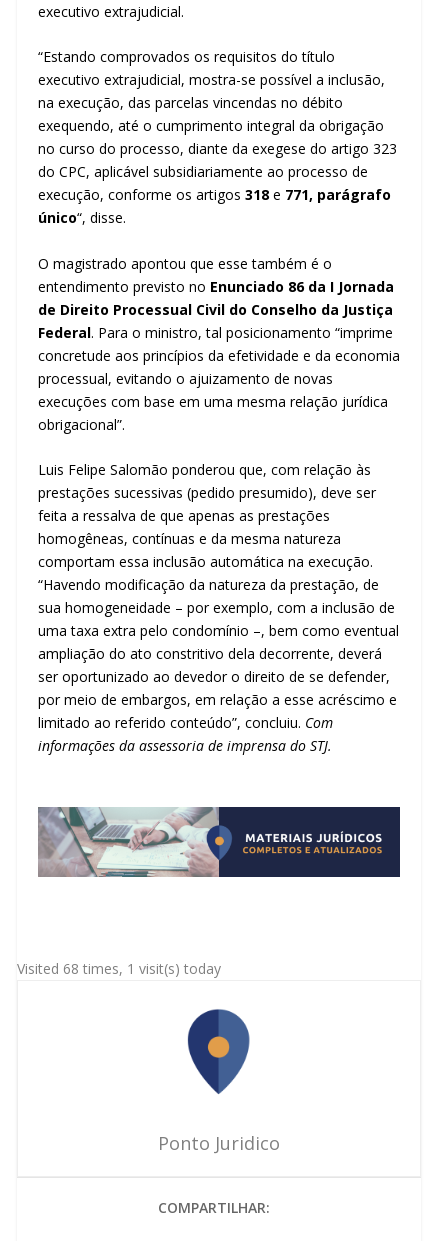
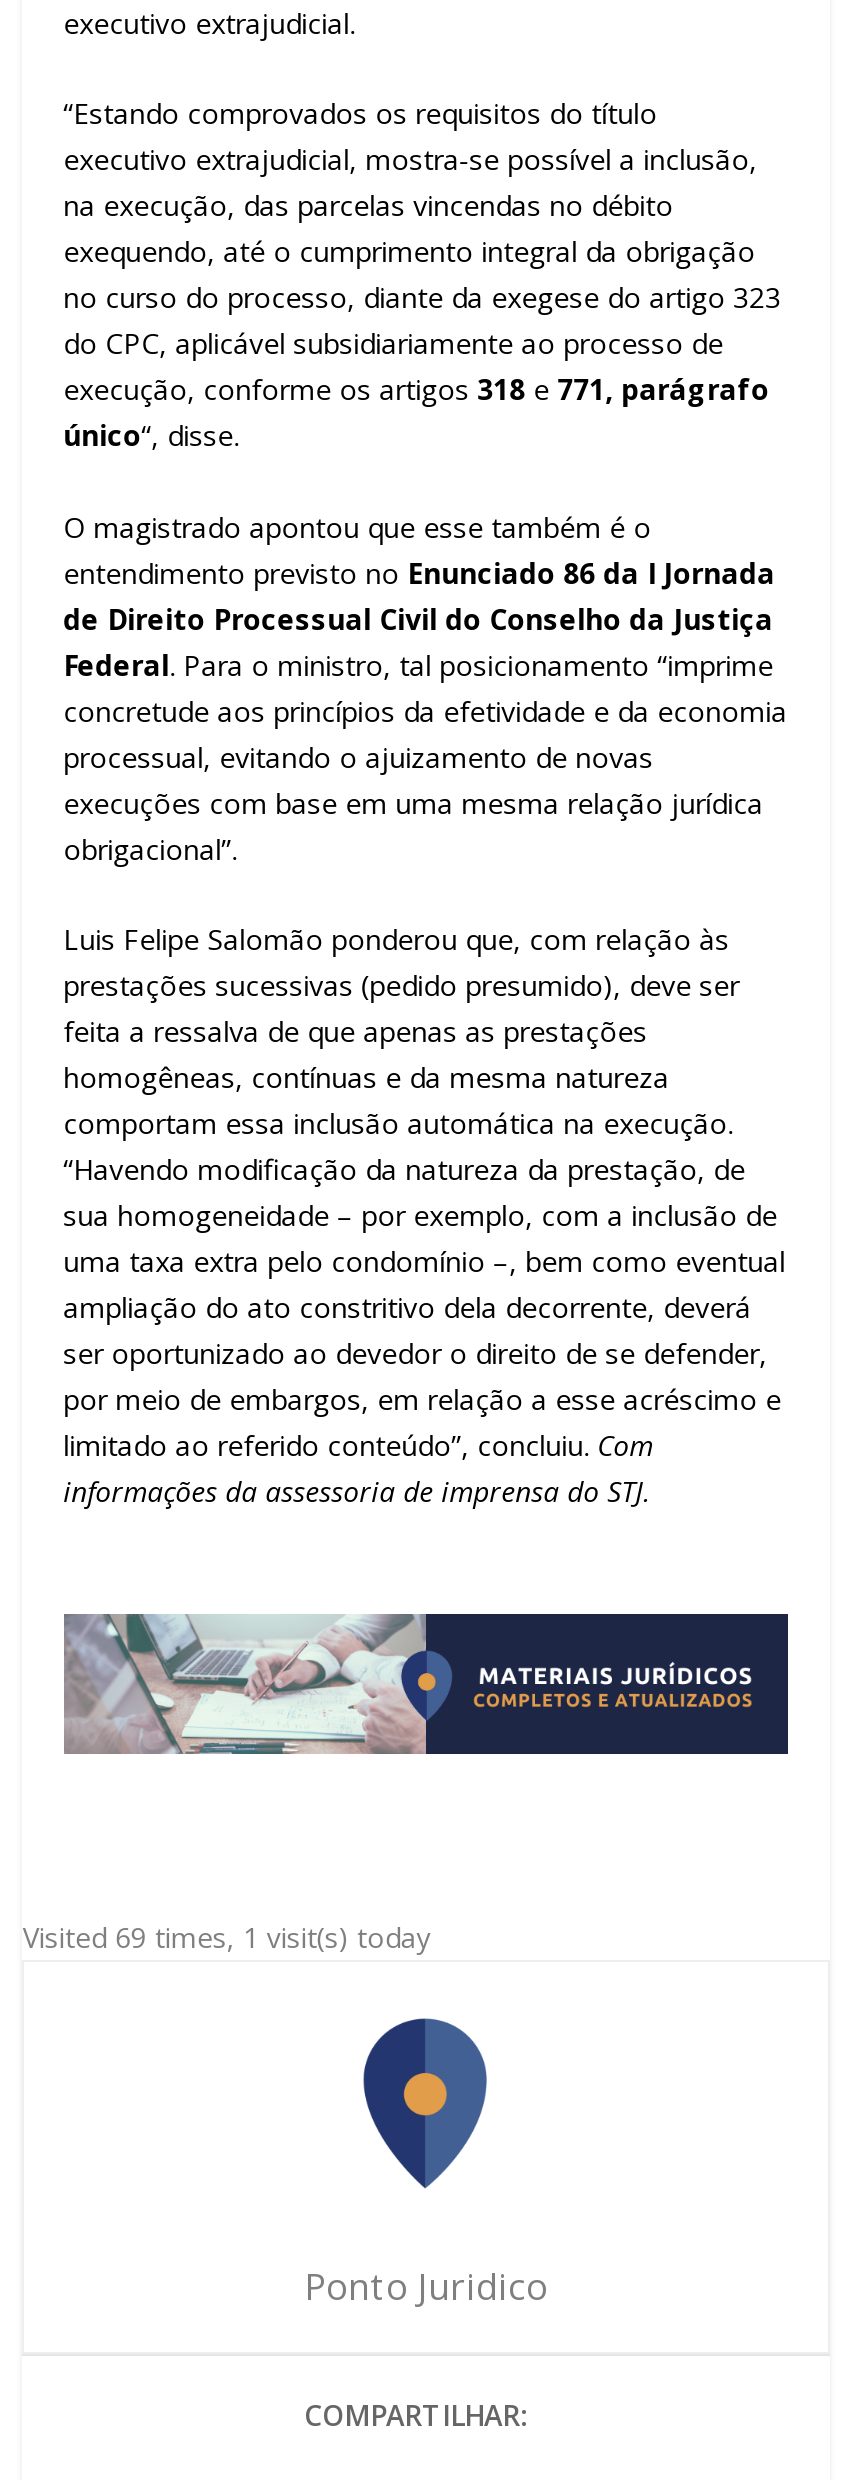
[17,959,221,978] Visited 68 times, 1 visit(s) today -> [23,1918,431,1956] Visited 69 times, 1 visit(s) today

